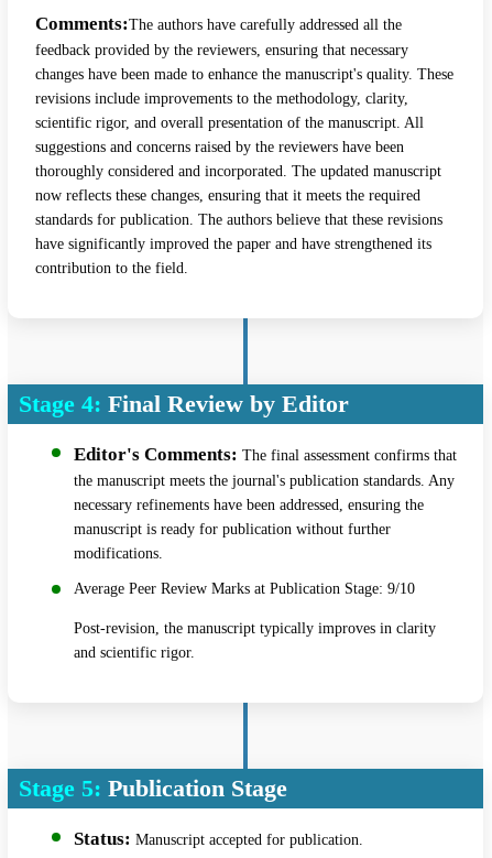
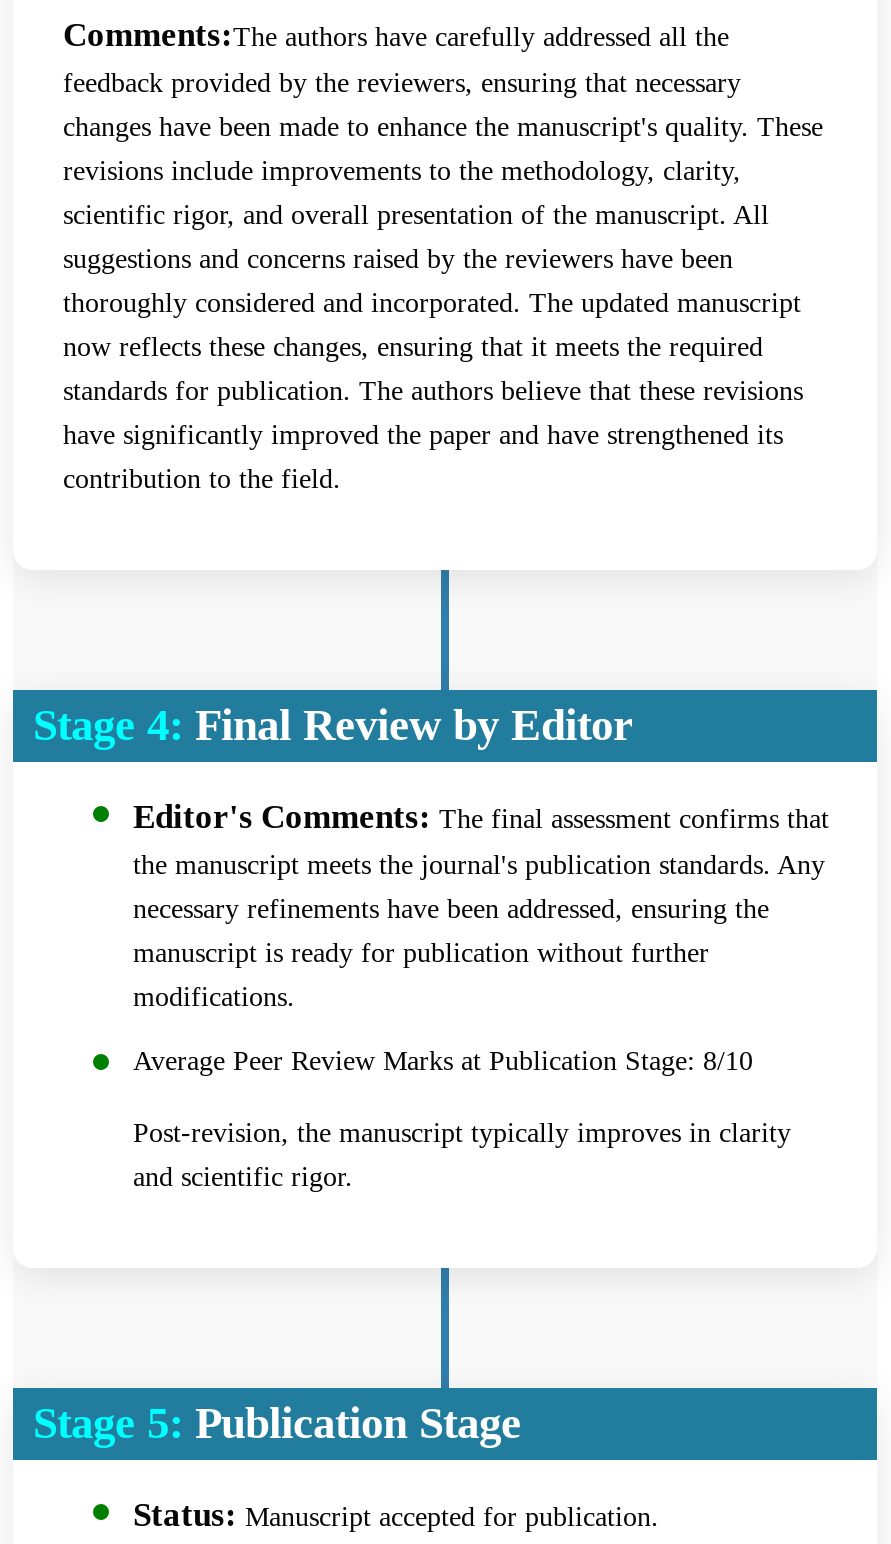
[74,580,415,596] Average Peer Review Marks at Publication Stage: 9/10 -> [133,1045,753,1075] Average Peer Review Marks at Publication Stage: 8/10

